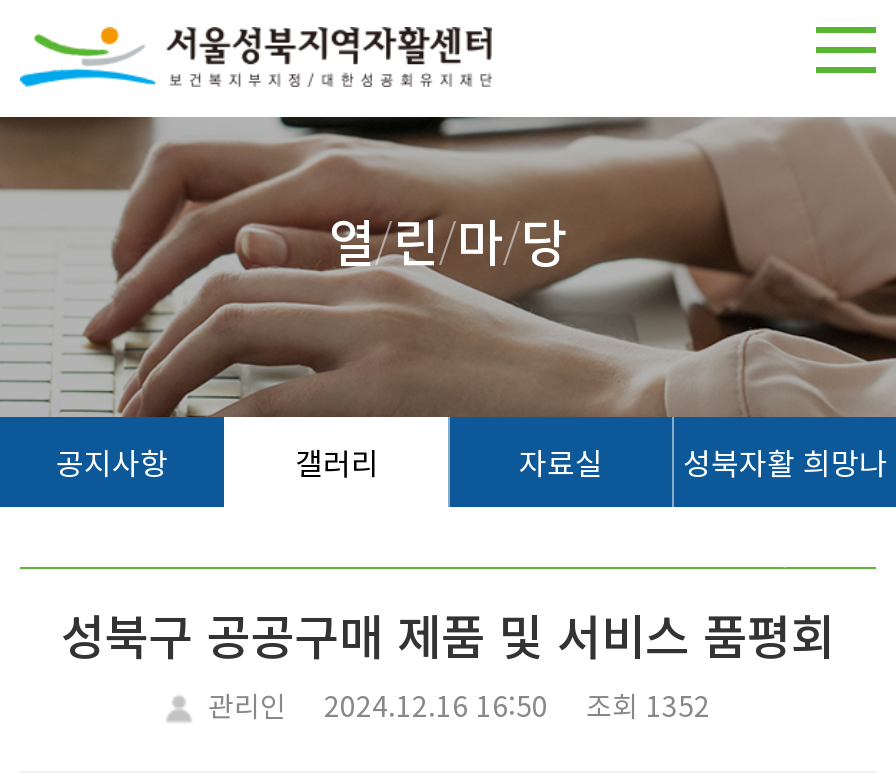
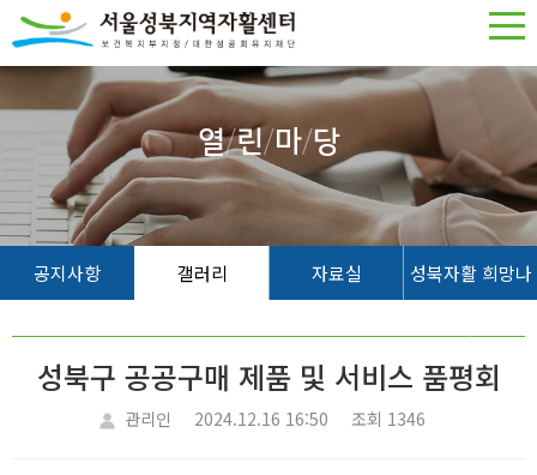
[200,685,710,725] 관리인 2024.12.16 16:50 조회 1352 -> [120,407,426,431] 관리인 2024.12.16 16:50 조회 1346

